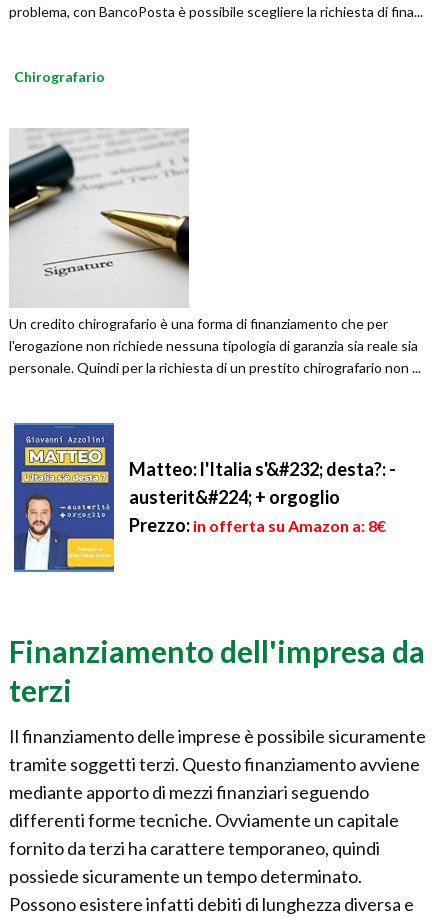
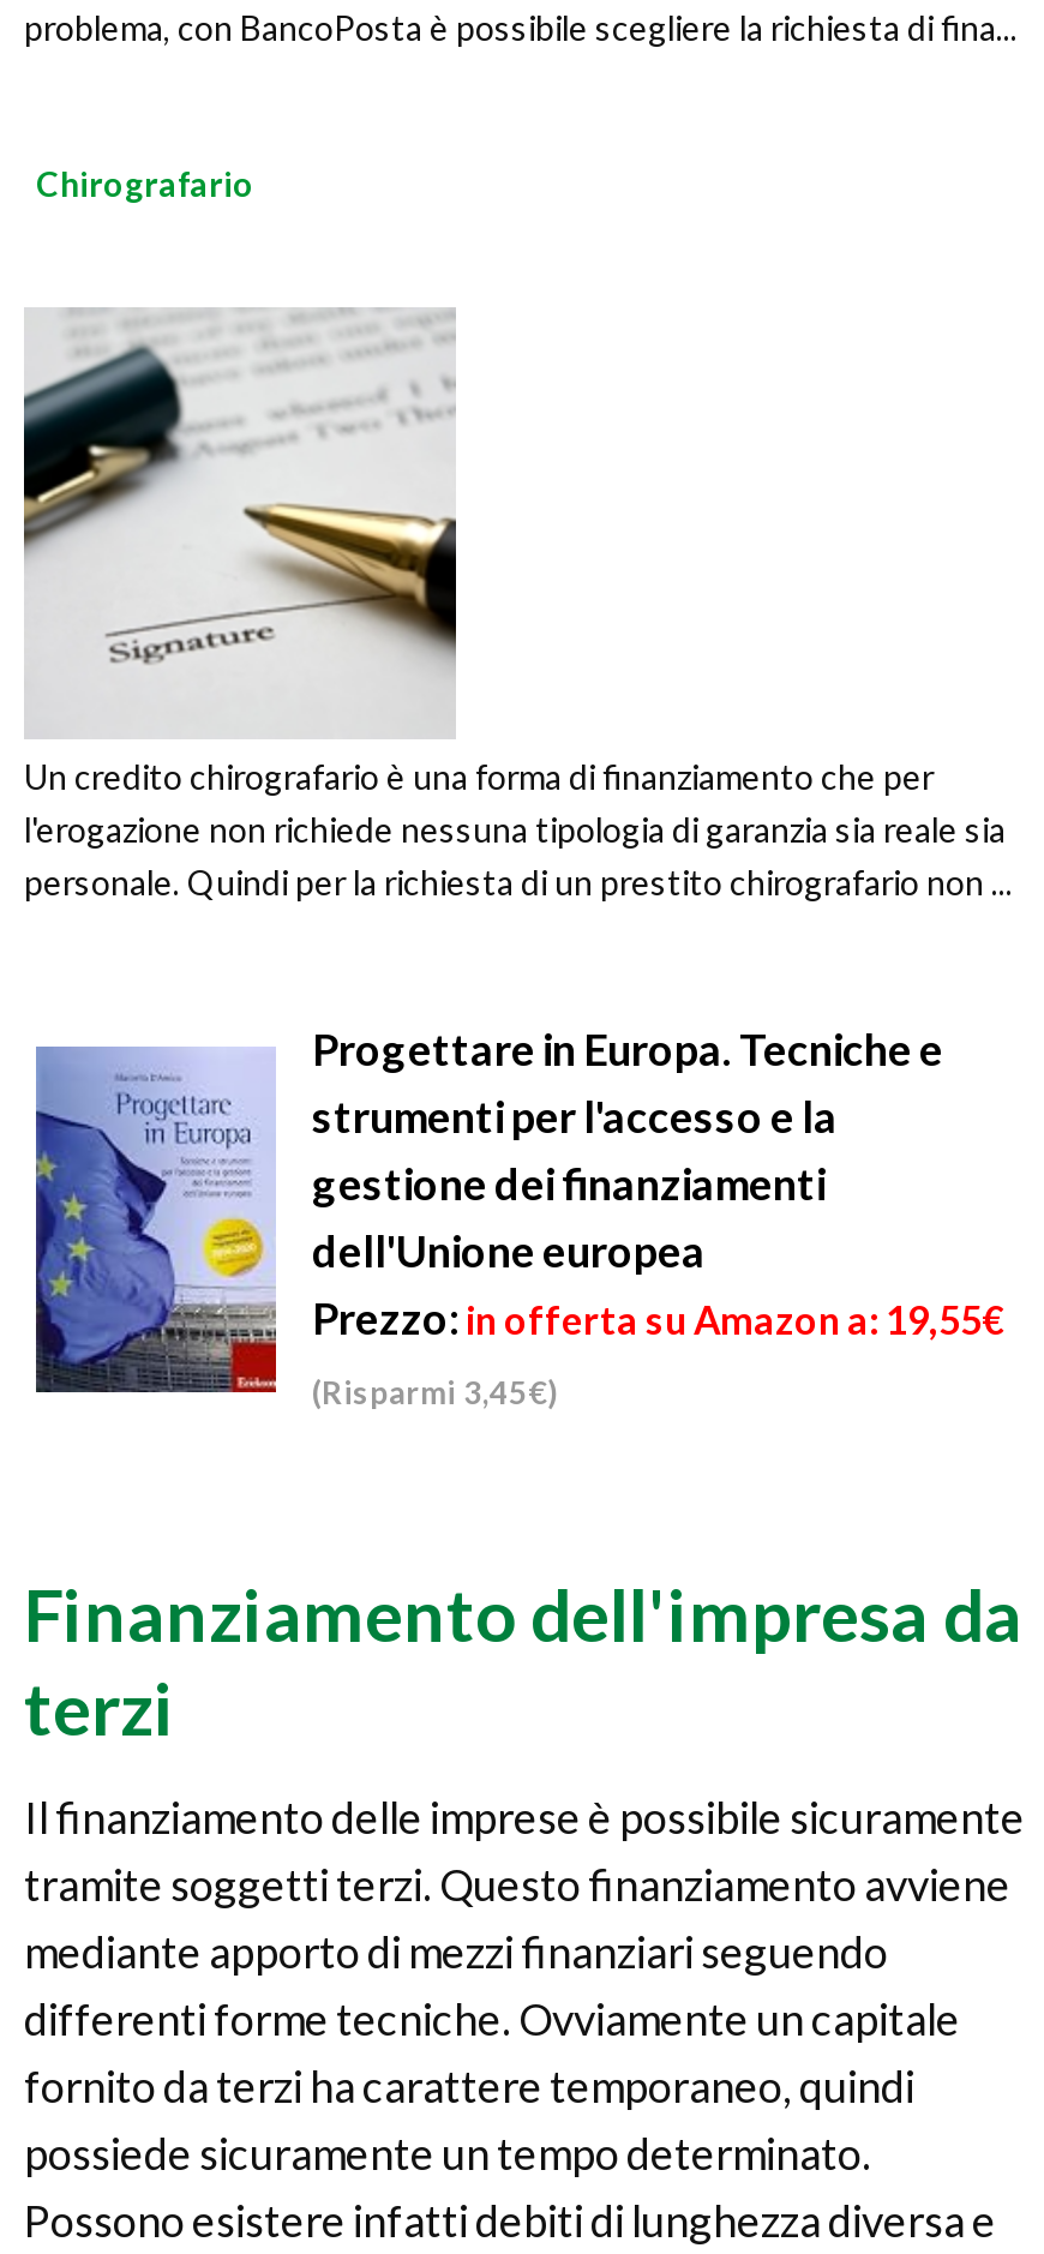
[13,422,396,573] [image] | Matteo: l'Italia s'&#232; desta?: - | austerit&#224; + orgoglio | Prezzo: in offerta su Amazon a: 8€ -> [36,1022,1003,1411] [image] | Progettare in Europa. Tecniche e | strumenti per l'accesso e la | gestione dei finanziamenti | dell'Unione europea | Prezzo: in offerta su Amazon a: 19,55€ | (Risparmi 3,45€)

